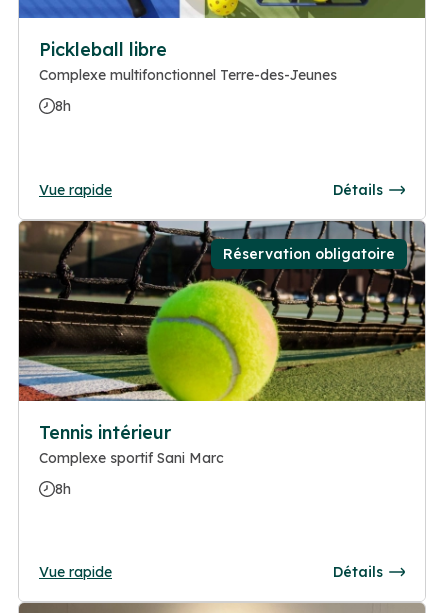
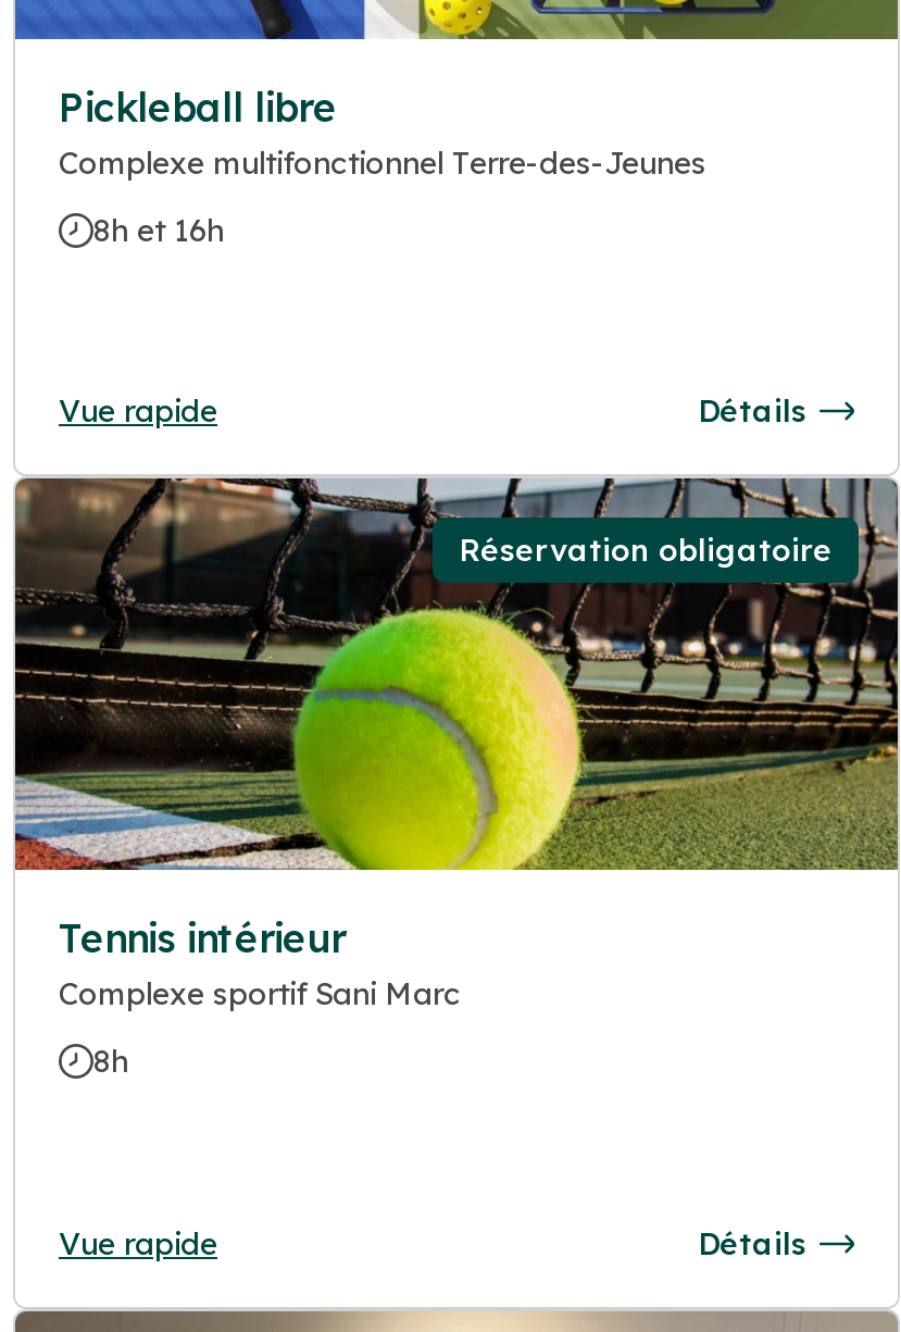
[55,97,71,115] 8h -> [93,211,224,250] 8h et 16h

